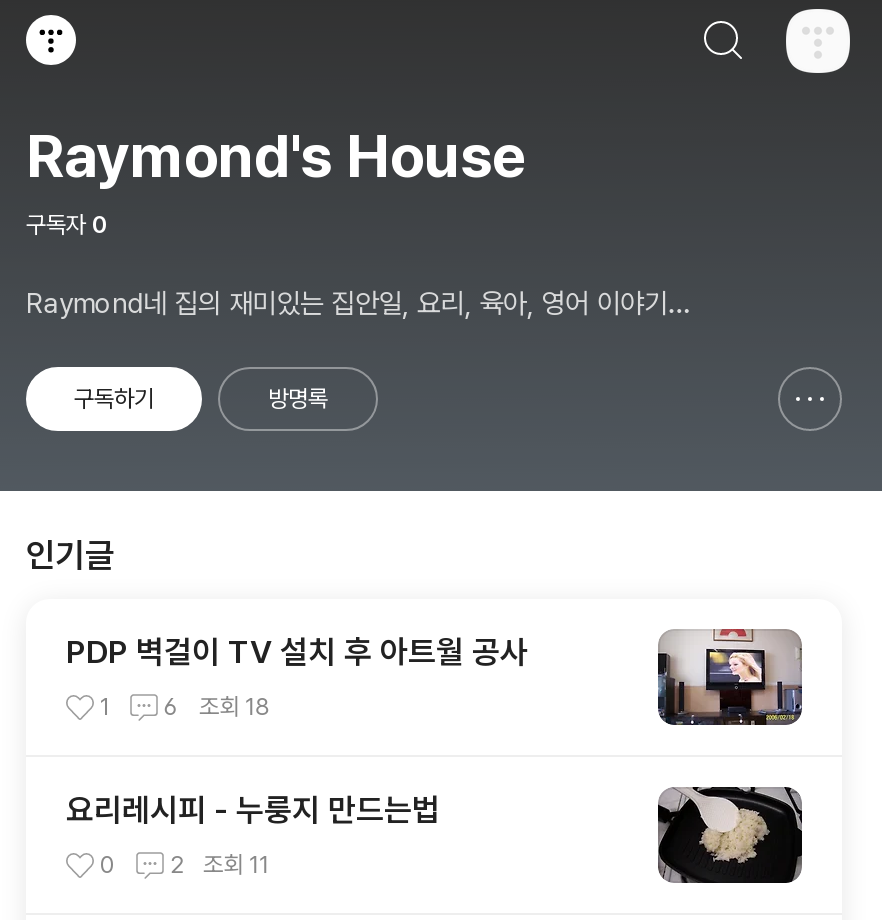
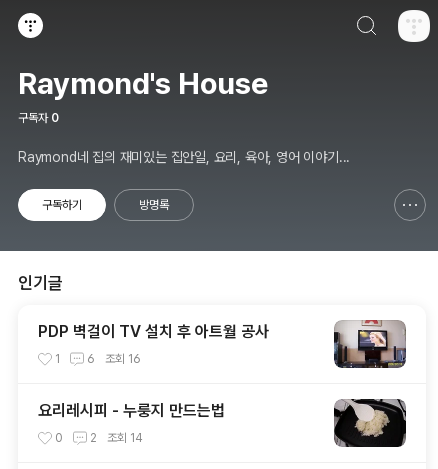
[100,693,271,721] 1 6 조회 18 -> [55,352,141,366] 1 6 조회 16
[100,851,269,879] 0 2 조회 11 -> [55,431,143,445] 0 2 조회 14

